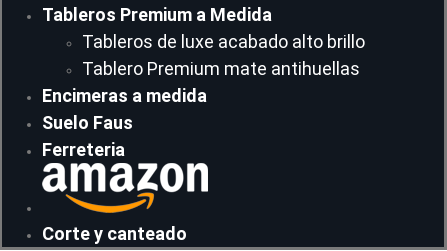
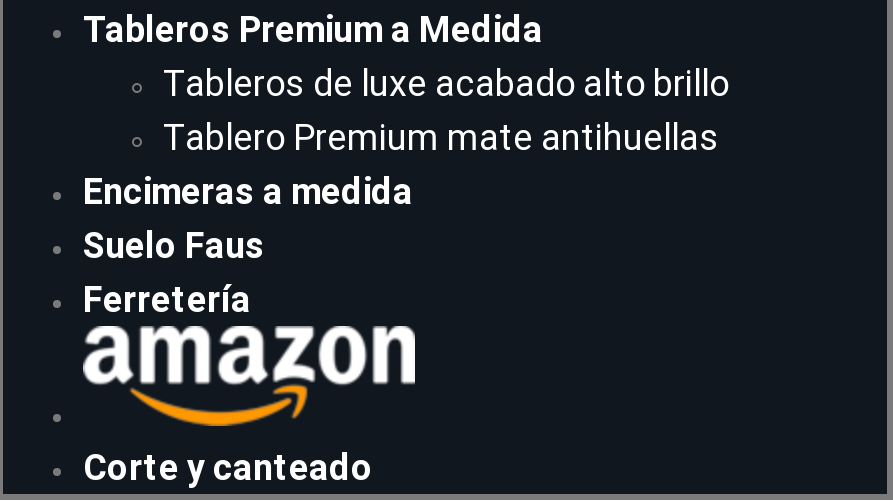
[42,139,125,160] Ferreteria -> [83,277,251,319] Ferretería

